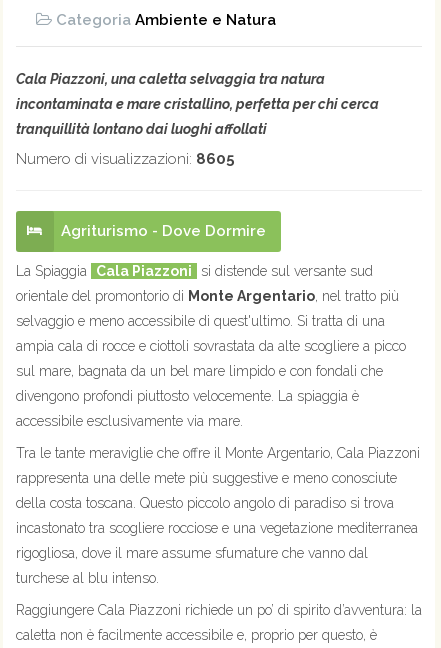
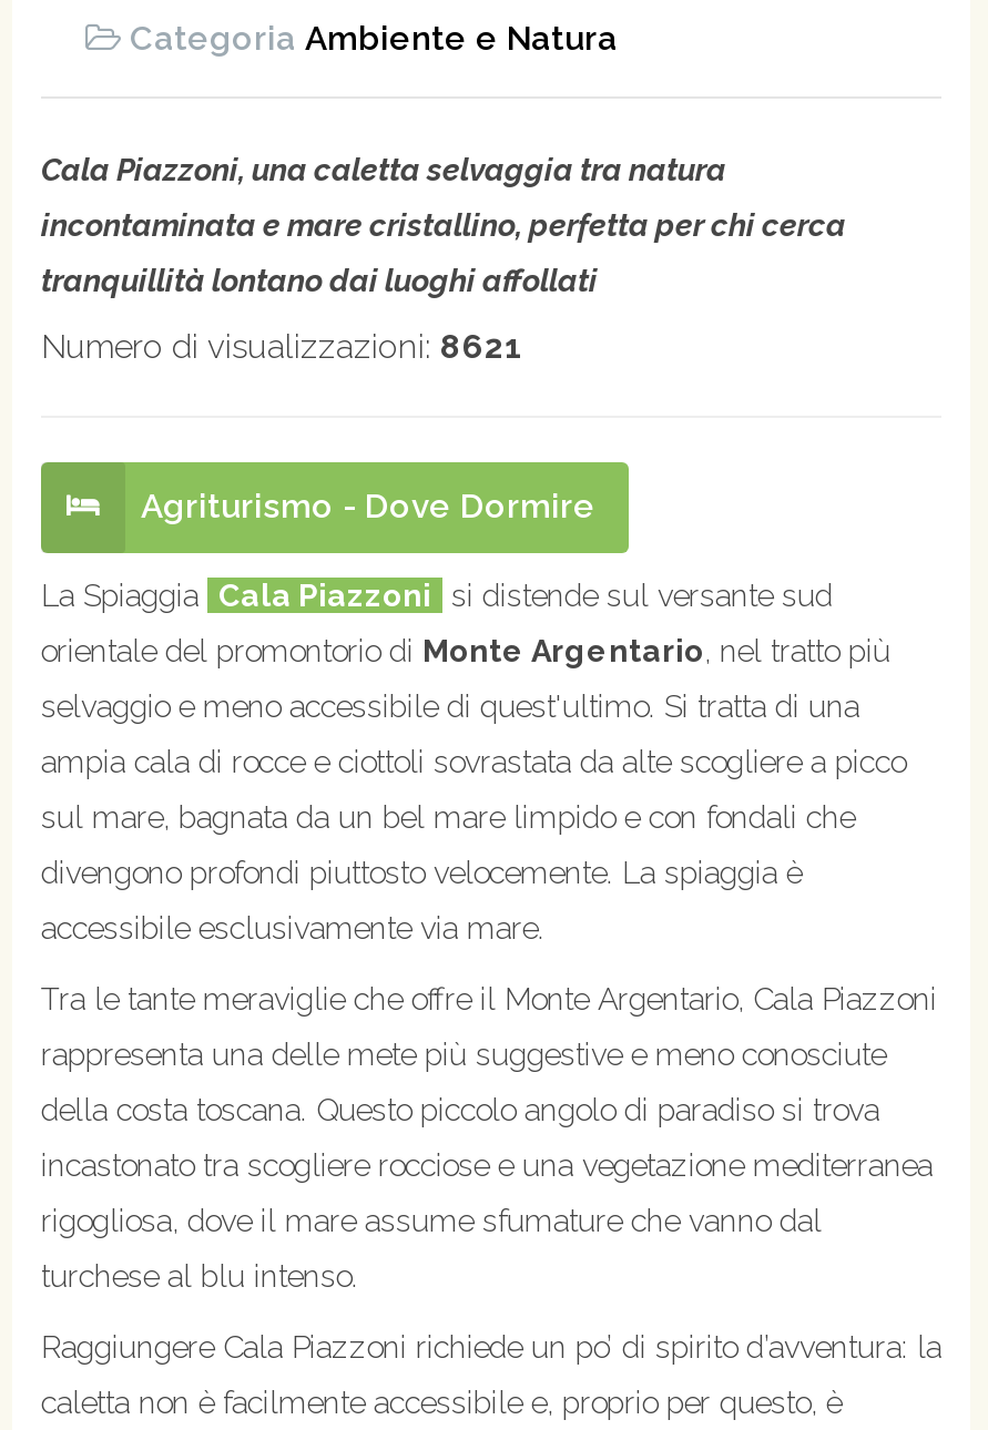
[16,150,235,168] Numero di visualizzazioni: 8605 -> [41,327,522,366] Numero di visualizzazioni: 8621

